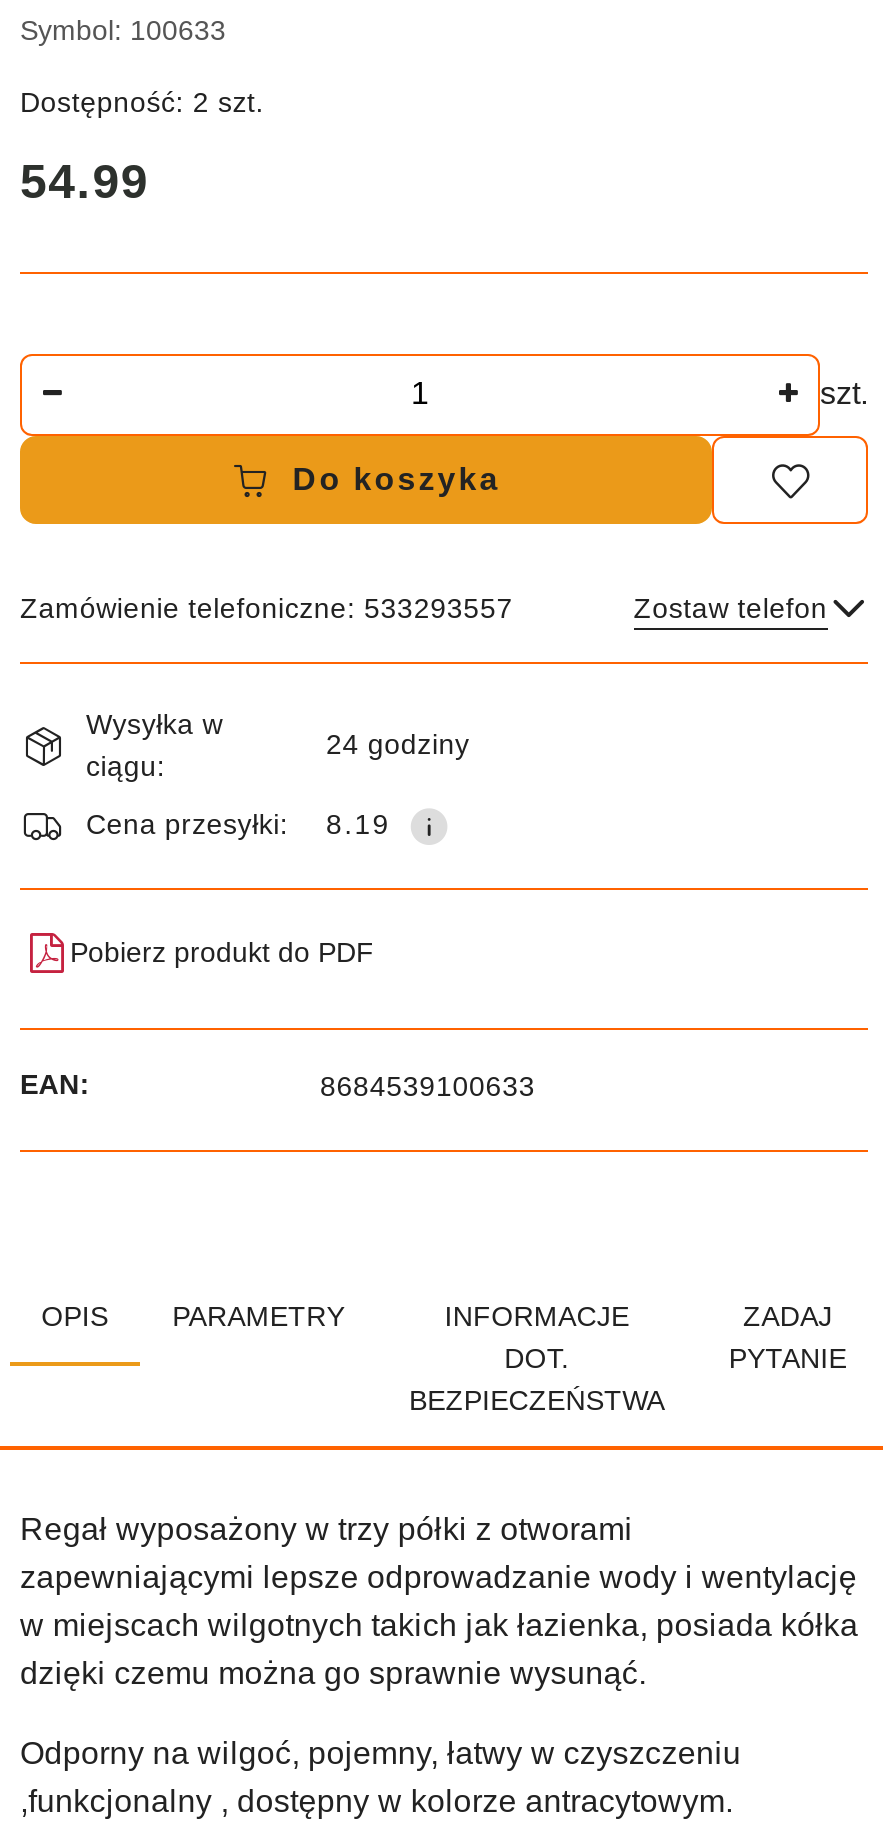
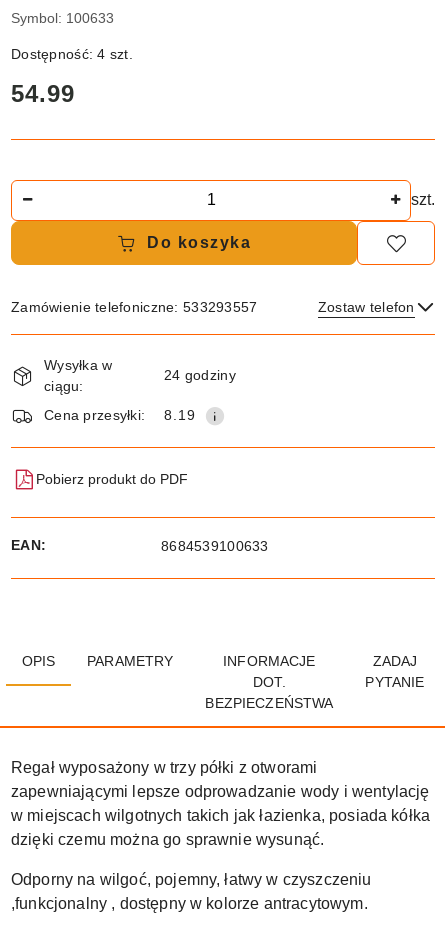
[20,85,264,117] Dostępność: 2 szt. -> [11,46,133,62] Dostępność: 4 szt.

